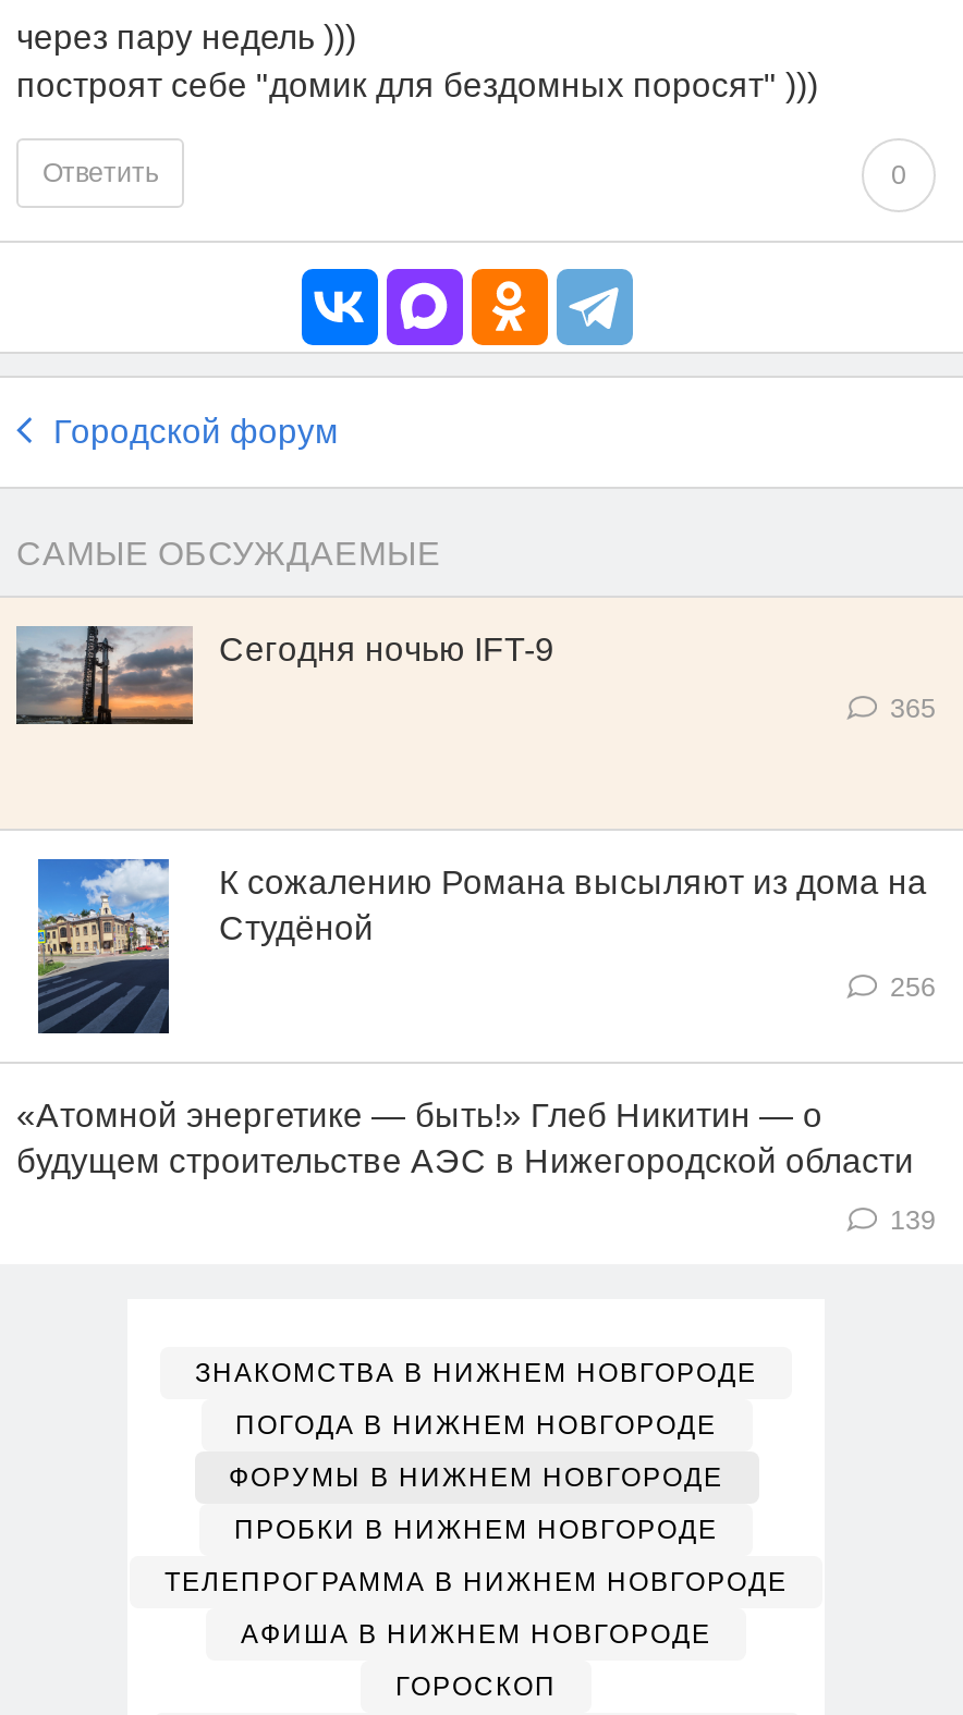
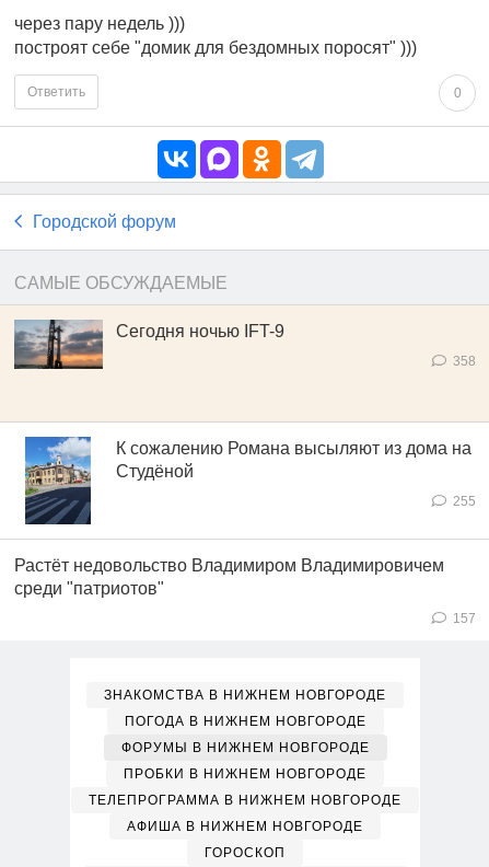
[890,693,936,724] 365 -> [453,353,476,369] 358
[890,972,936,1002] 256 -> [453,493,476,509] 255
[16,1096,914,1179] «Атомной энергетике — быть!» Глеб Никитин — о | будущем строительстве АЭС в Нижегородской области -> [14,556,444,597] Растёт недовольство Владимиром Владимировичем | среди "патриотов"
[890,1205,936,1235] 139 -> [453,611,476,626] 157

